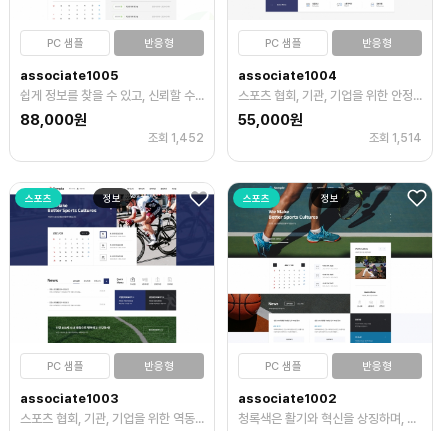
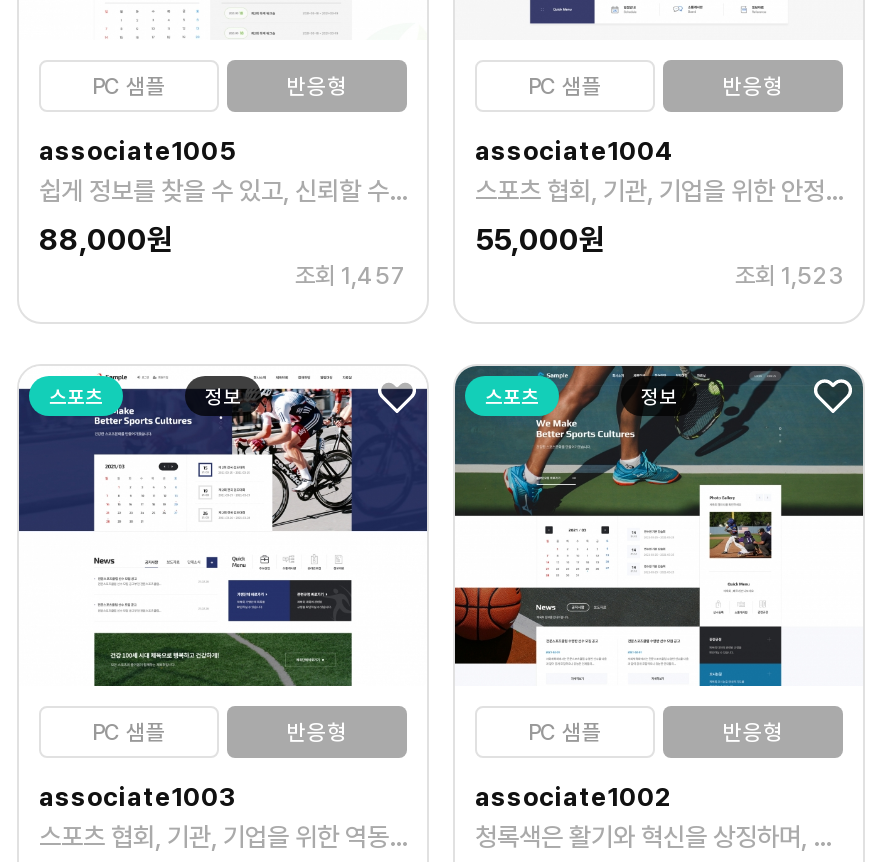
[148,131,204,145] 조회 1,452 -> [295,262,407,290] 조회 1,457
[369,131,422,145] 조회 1,514 -> [735,262,843,290] 조회 1,523

